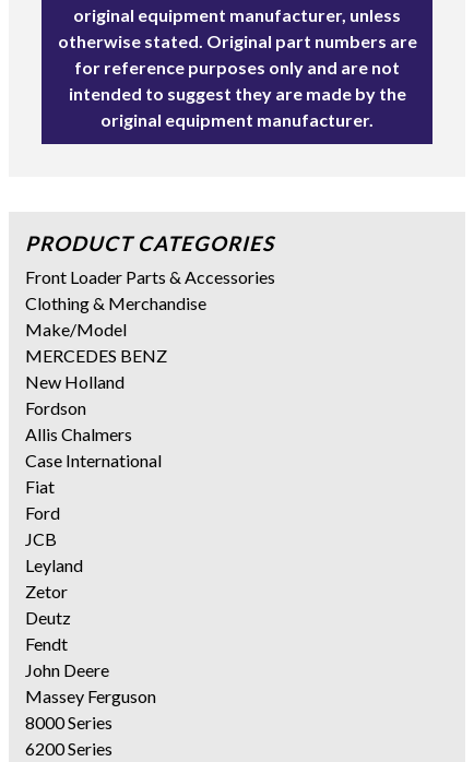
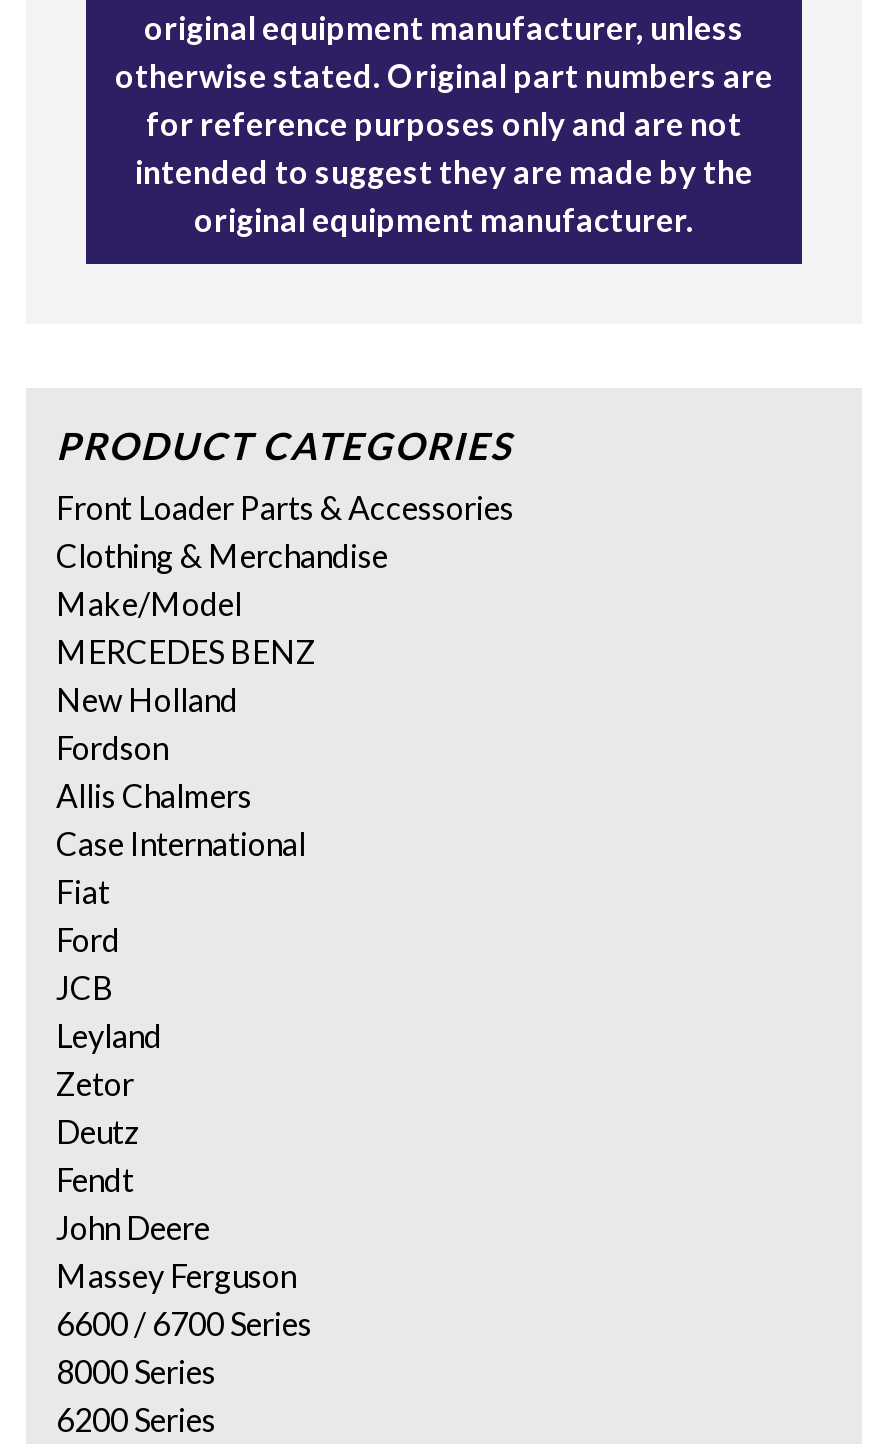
none -> [56,1303,312,1341] 6600 / 6700 Series

